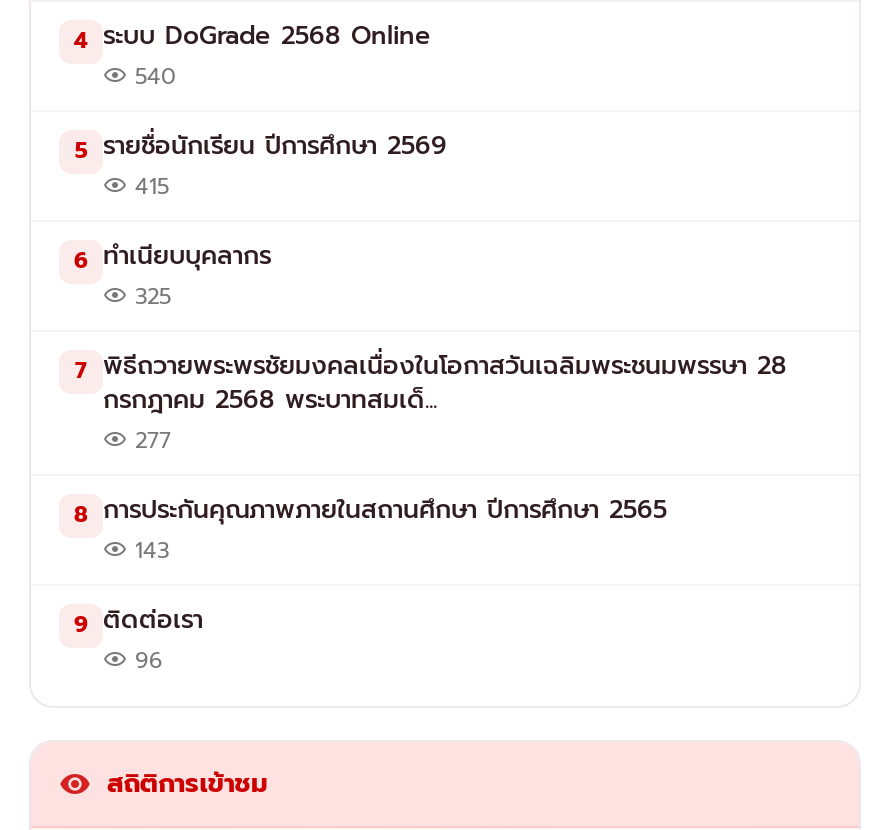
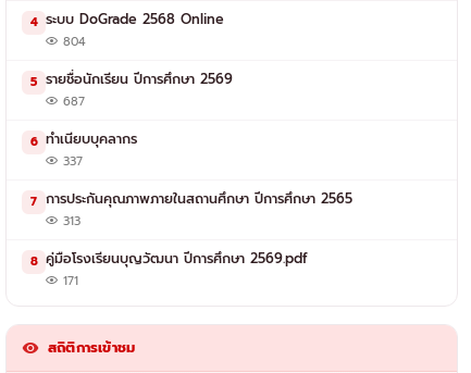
[135,60,175,94] 540 -> [63,32,86,51] 804
[135,170,169,204] 415 -> [63,92,85,111] 687
[74,280,787,678] 325 | 7 พิธีถวายพระพรชัยมงคลเนื่องในโอกาสวันเฉลิมพระชนมพรรษา 28 | กรกฎาคม 2568 พระบาทสมเด็... | 277 | 8 การประกันคุณภาพภายในสถานศึกษา ปีการศึกษา 2565 | 143 | 9 ติดต่อเรา | 96 -> [30,152,352,290] 337 | 7 การประกันคุณภาพภายในสถานศึกษา ปีการศึกษา 2565 | 313 | 8 คู่มือโรงเรียนบุญวัฒนา ปีการศึกษา 2569.pdf | 171

